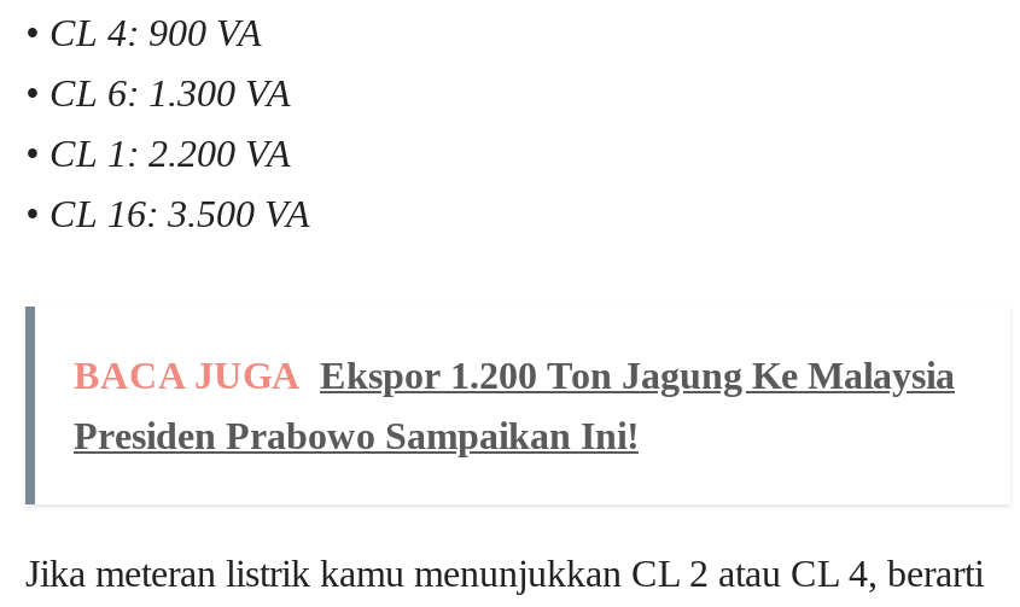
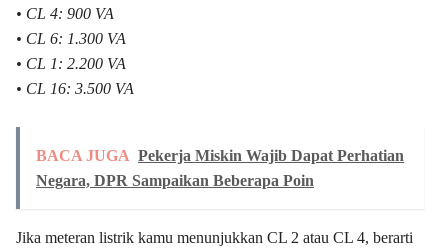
[74,354,955,395] BACA JUGA Ekspor 1.200 Ton Jagung Ke Malaysia -> [36,147,404,164] BACA JUGA Pekerja Miskin Wajib Dapat Perhatian
[74,414,639,455] Presiden Prabowo Sampaikan Ini! -> [36,172,314,189] Negara, DPR Sampaikan Beberapa Poin

